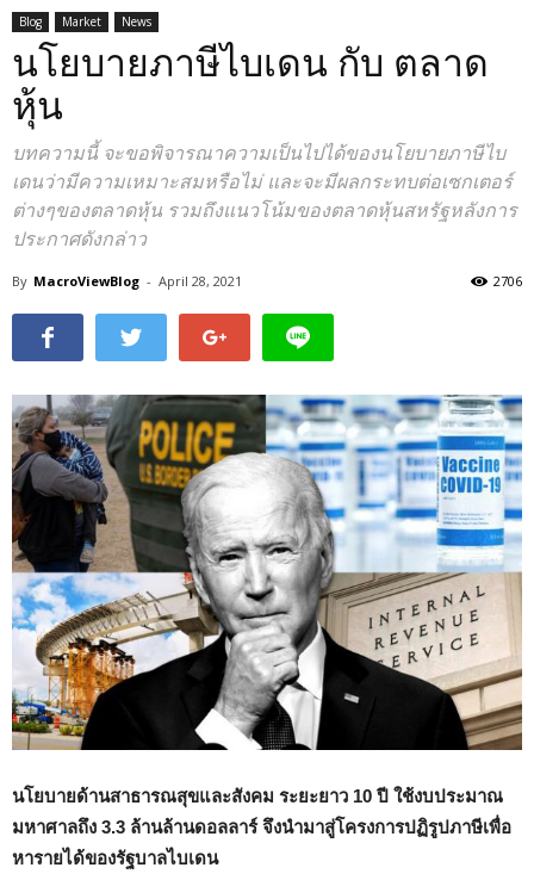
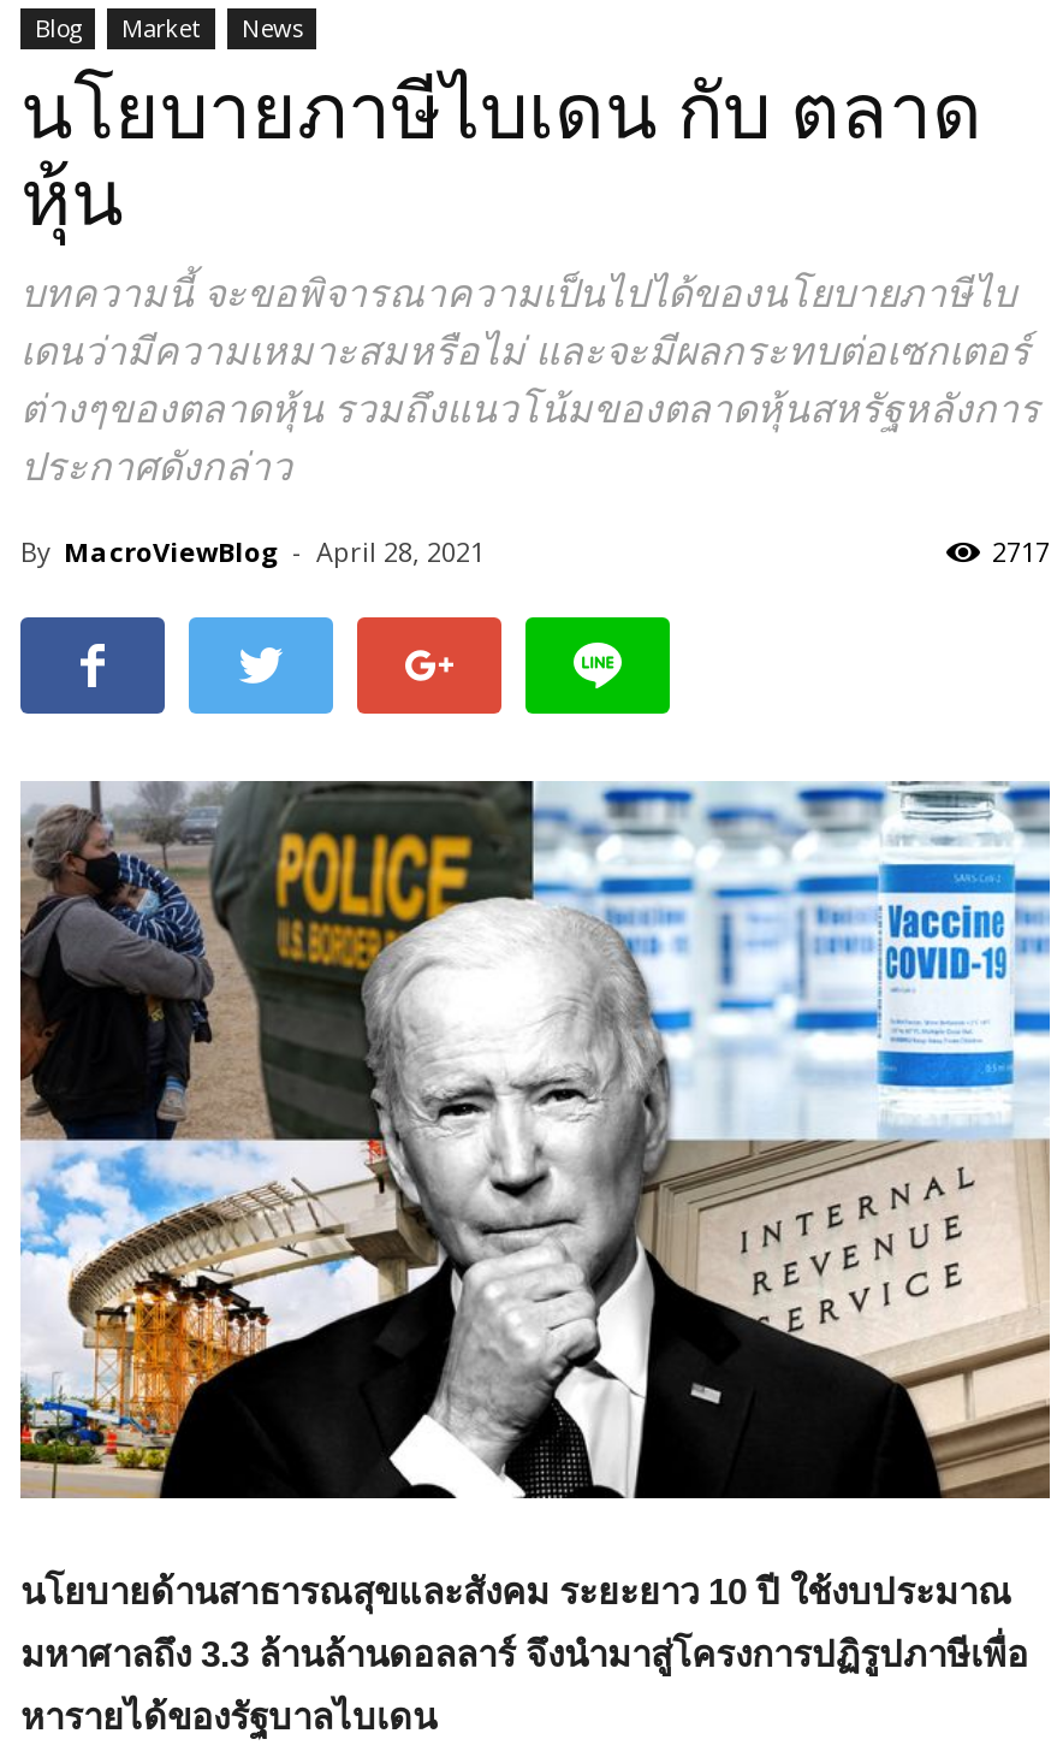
[493,272,522,290] 2706 -> [992,533,1050,569] 2717

